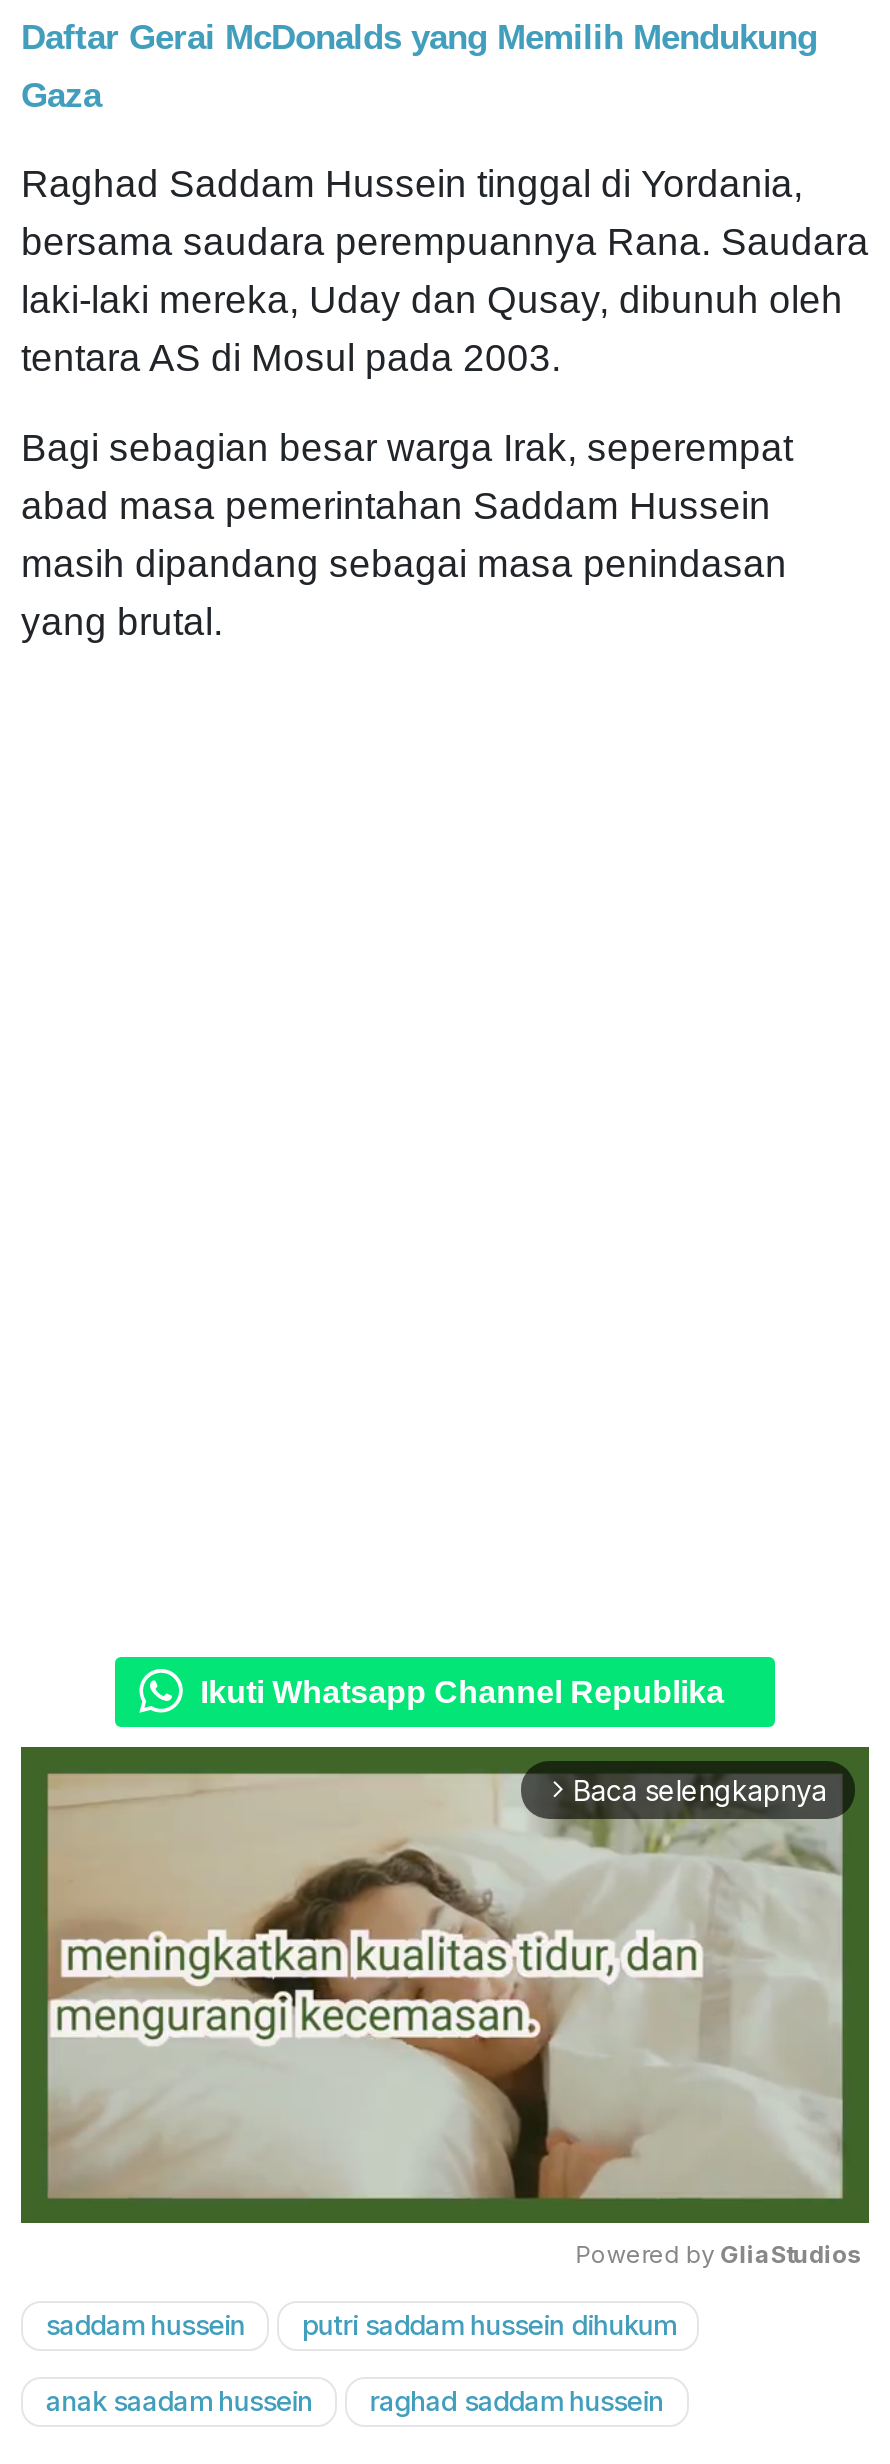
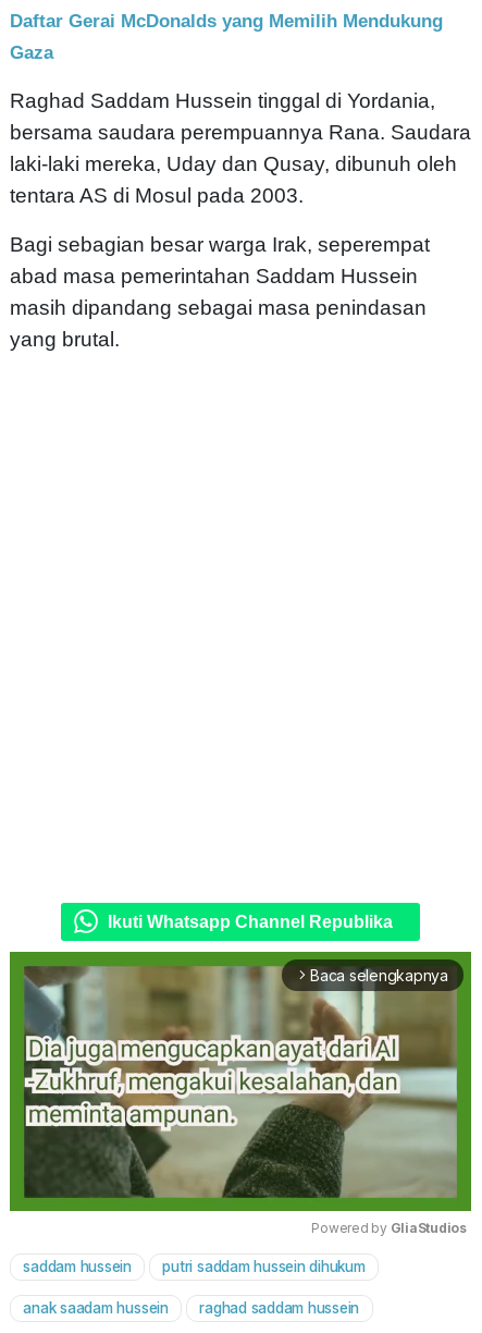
[21,1747,869,2223] [image] -> [10,952,471,1211] [image]

